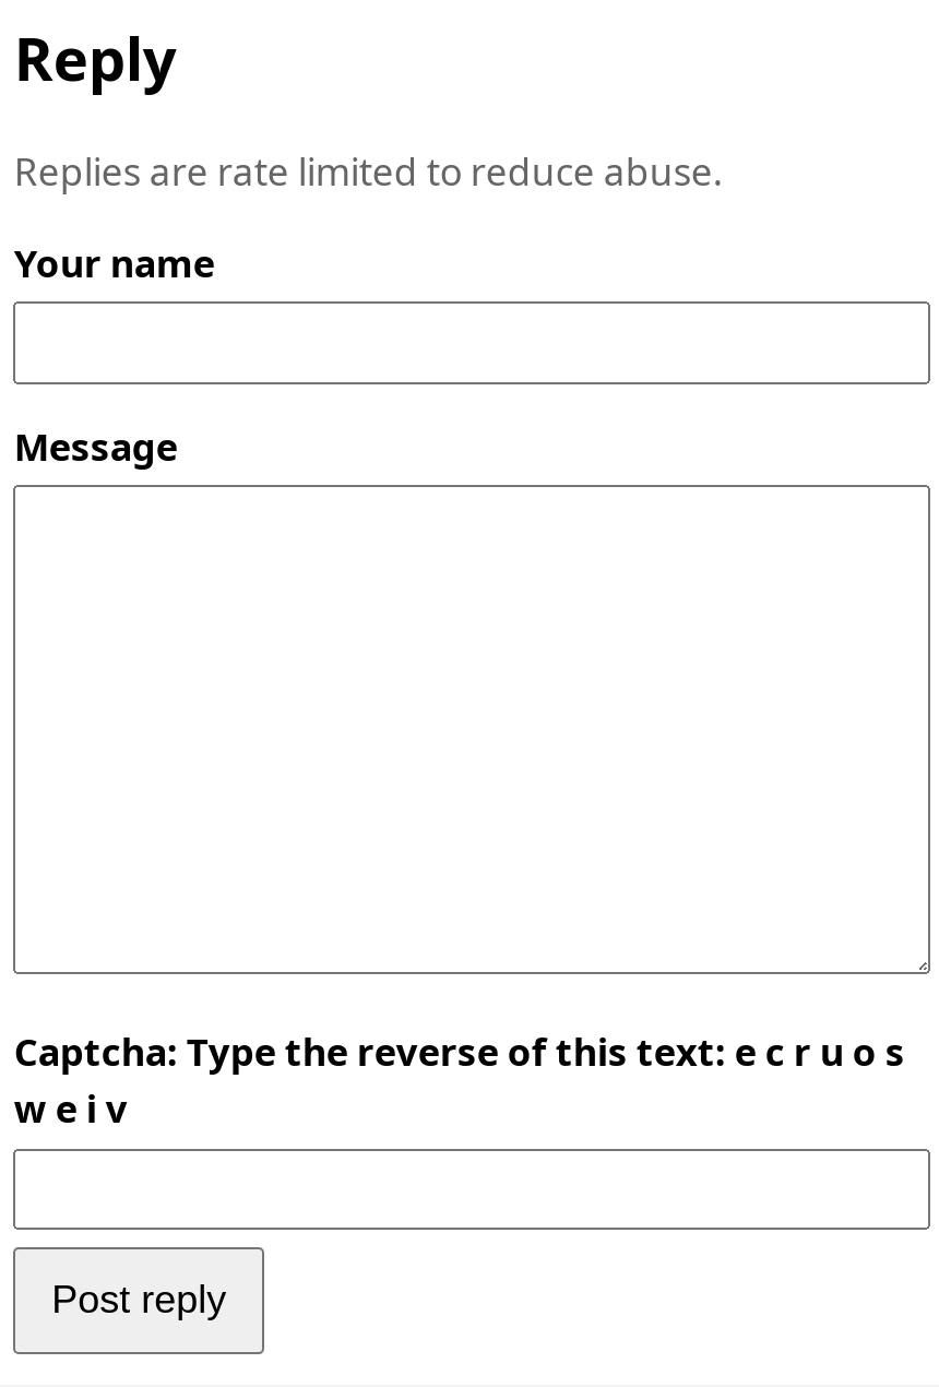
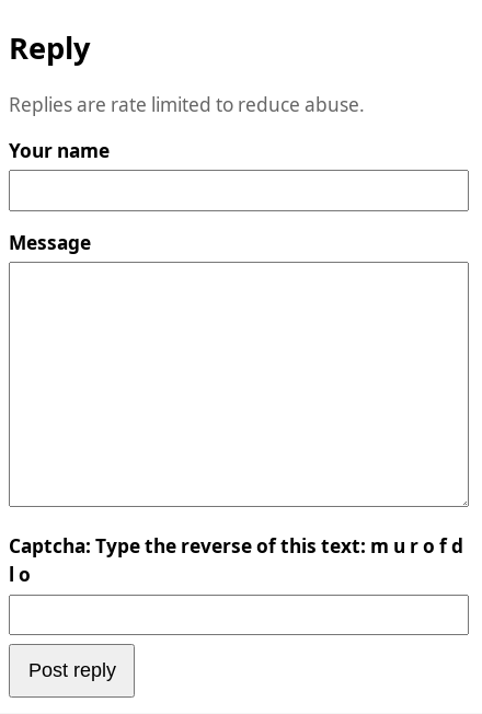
[14,1027,905,1134] Captcha: Type the reverse of this text: e c r u o s | w e i v -> [9,533,464,587] Captcha: Type the reverse of this text: m u r o f d | l o

